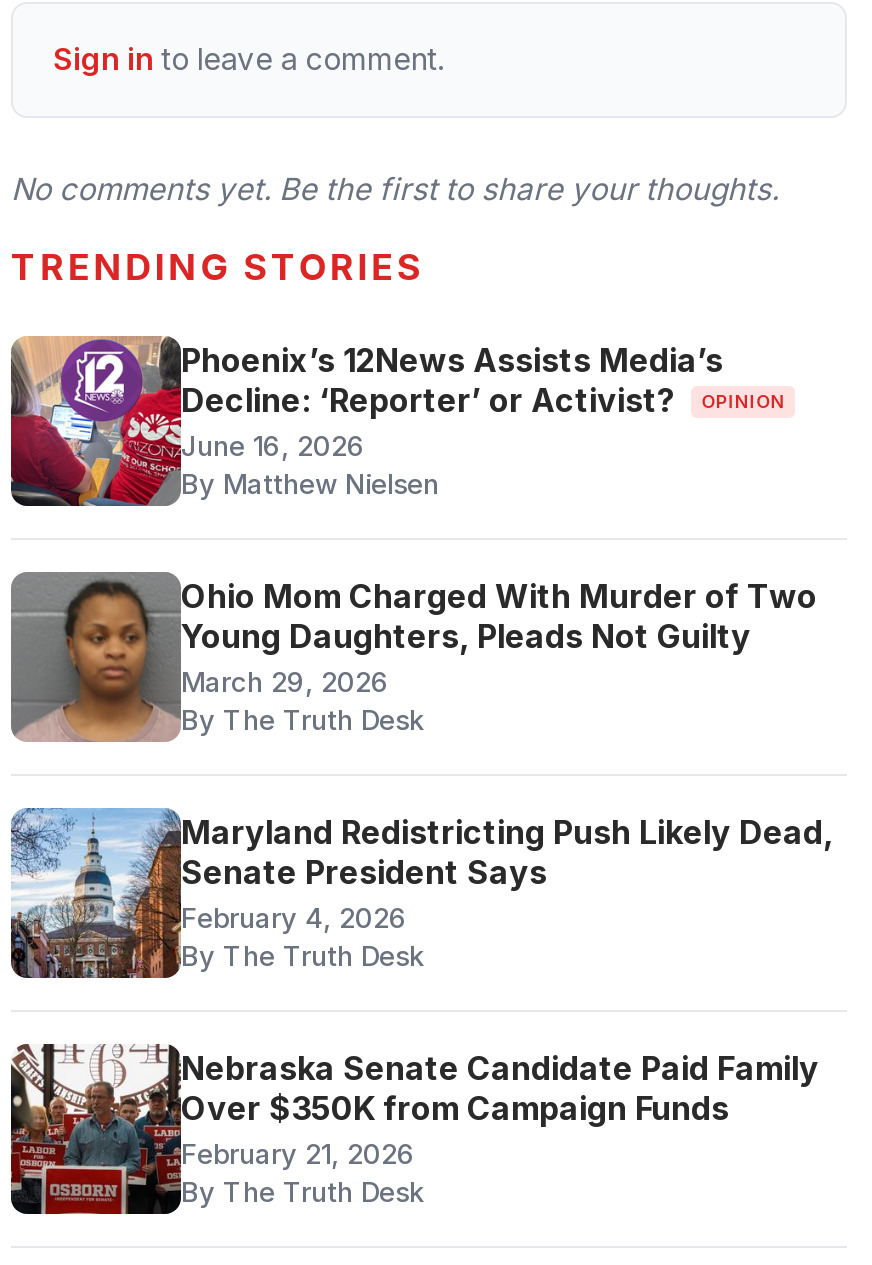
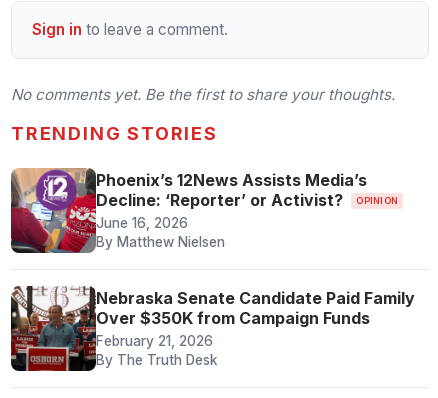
[9,570,833,971] [image] | Ohio Mom Charged With Murder of Two | Young Daughters, Pleads Not Guilty | March 29, 2026 | By The Truth Desk | Maryland Redistricting Push Likely Dead, | Senate President Says | February 4, 2026 | By The Truth Desk -> none
[9,806,153,980] [image] -> none

